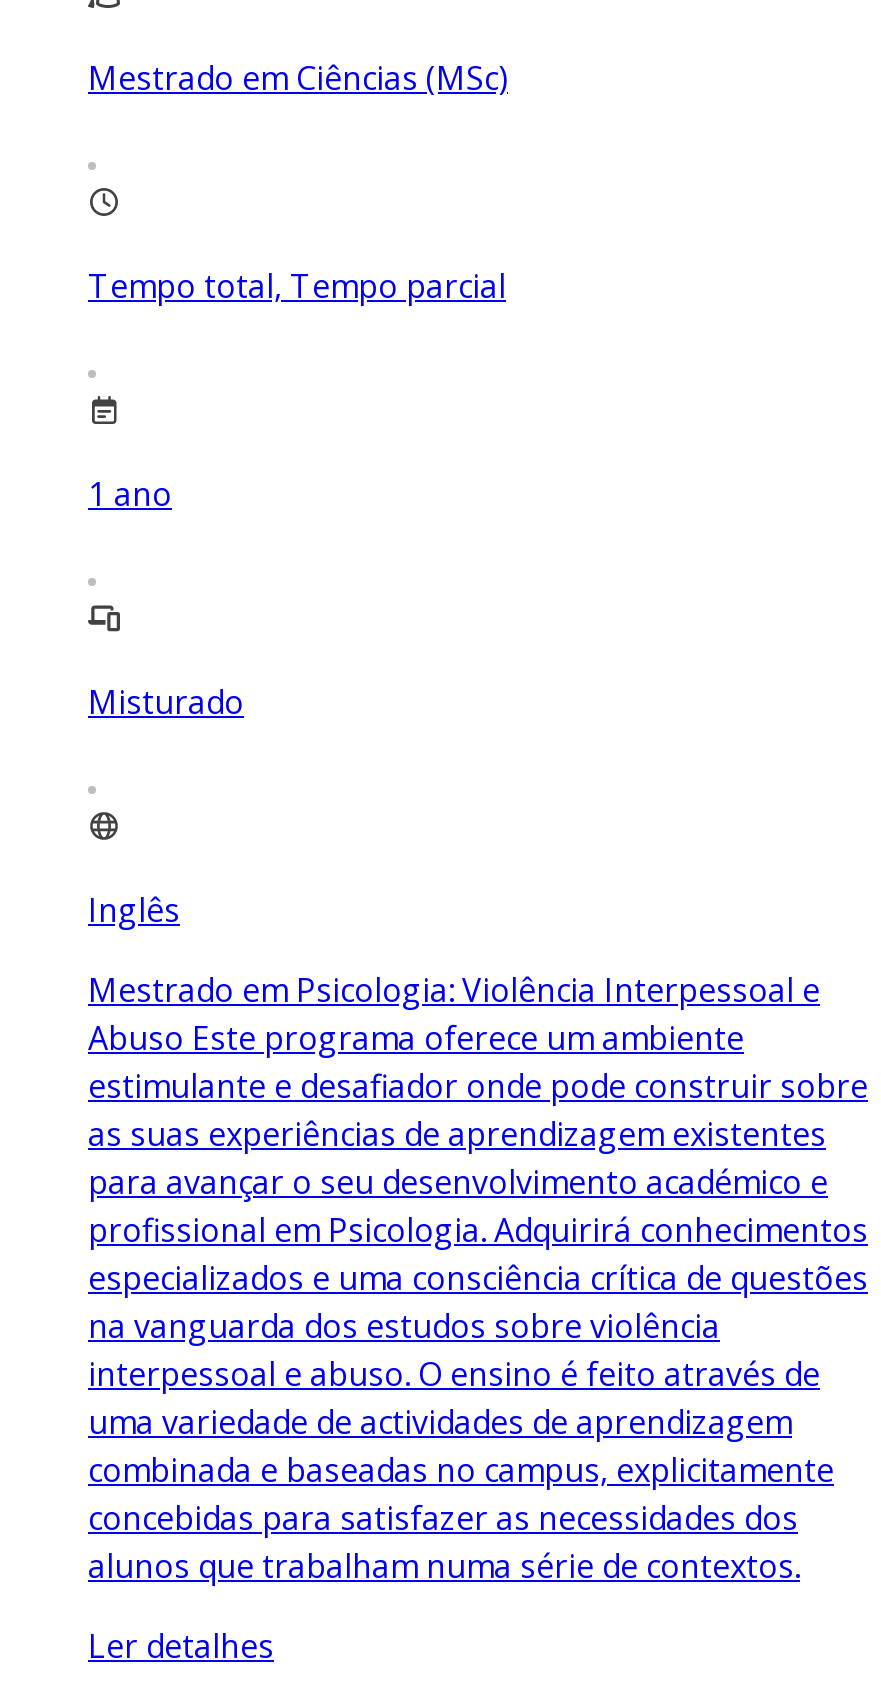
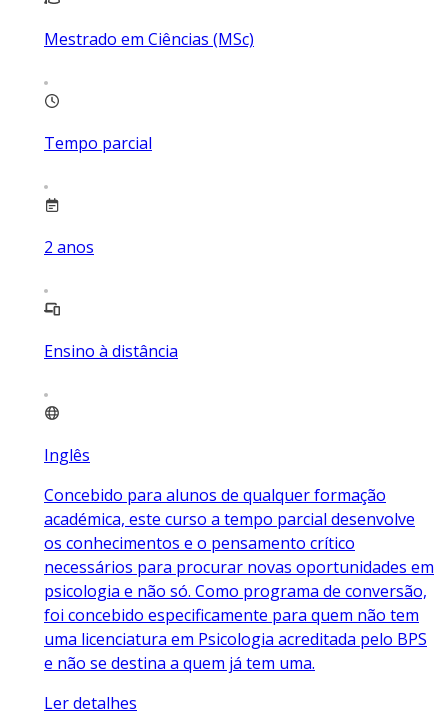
[88,265,506,309] Tempo total, Tempo parcial -> [44,132,152,154] Tempo parcial
[88,473,172,517] 1 ano -> [44,236,94,258] 2 anos
[88,681,244,725] Misturado -> [44,340,178,362] Ensino à distância
[88,969,868,1589] Mestrado em Psicologia: Violência Interpessoal e | Abuso Este programa oferece um ambiente | estimulante e desafiador onde pode construir sobre | as suas experiências de aprendizagem existentes | para avançar o seu desenvolvimento académico e | profissional em Psicologia. Adquirirá conhecimentos | especializados e uma consciência crítica de questões | na vanguarda dos estudos sobre violência | interpessoal e abuso. O ensino é feito através de | uma variedade de actividades de aprendizagem | combinada e baseadas no campus, explicitamente | concebidas para satisfazer as necessidades dos | alunos que trabalham numa série de contextos. -> [44,484,434,674] Concebido para alunos de qualquer formação | académica, este curso a tempo parcial desenvolve | os conhecimentos e o pensamento crítico | necessários para procurar novas oportunidades em | psicologia e não só. Como programa de conversão, | foi concebido especificamente para quem não tem | uma licenciatura em Psicologia acreditada pelo BPS | e não se destina a quem já tem uma.

